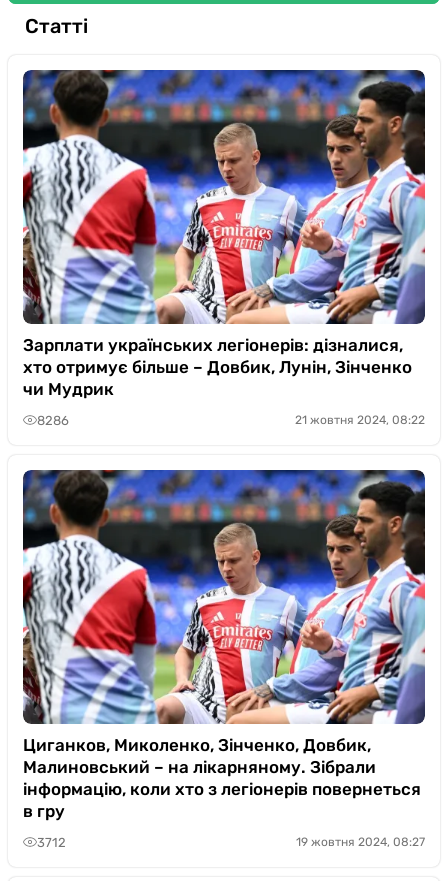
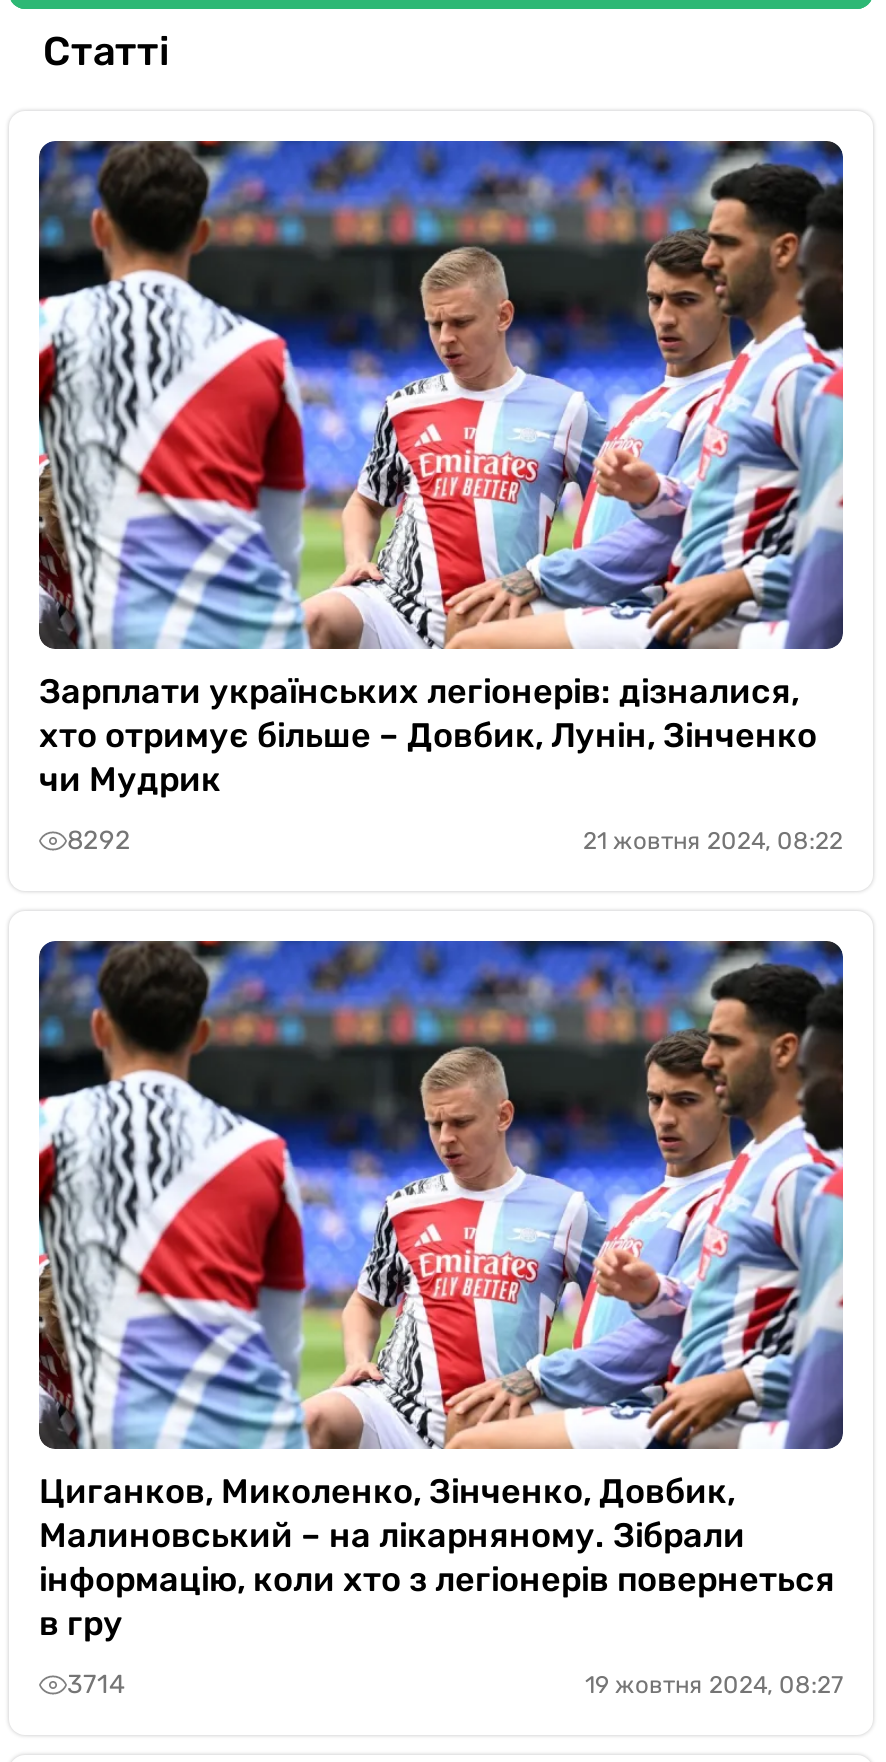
[37,413,69,428] 8286 -> [67,826,131,856] 8292
[37,835,66,850] 3712 -> [67,1670,125,1700] 3714

